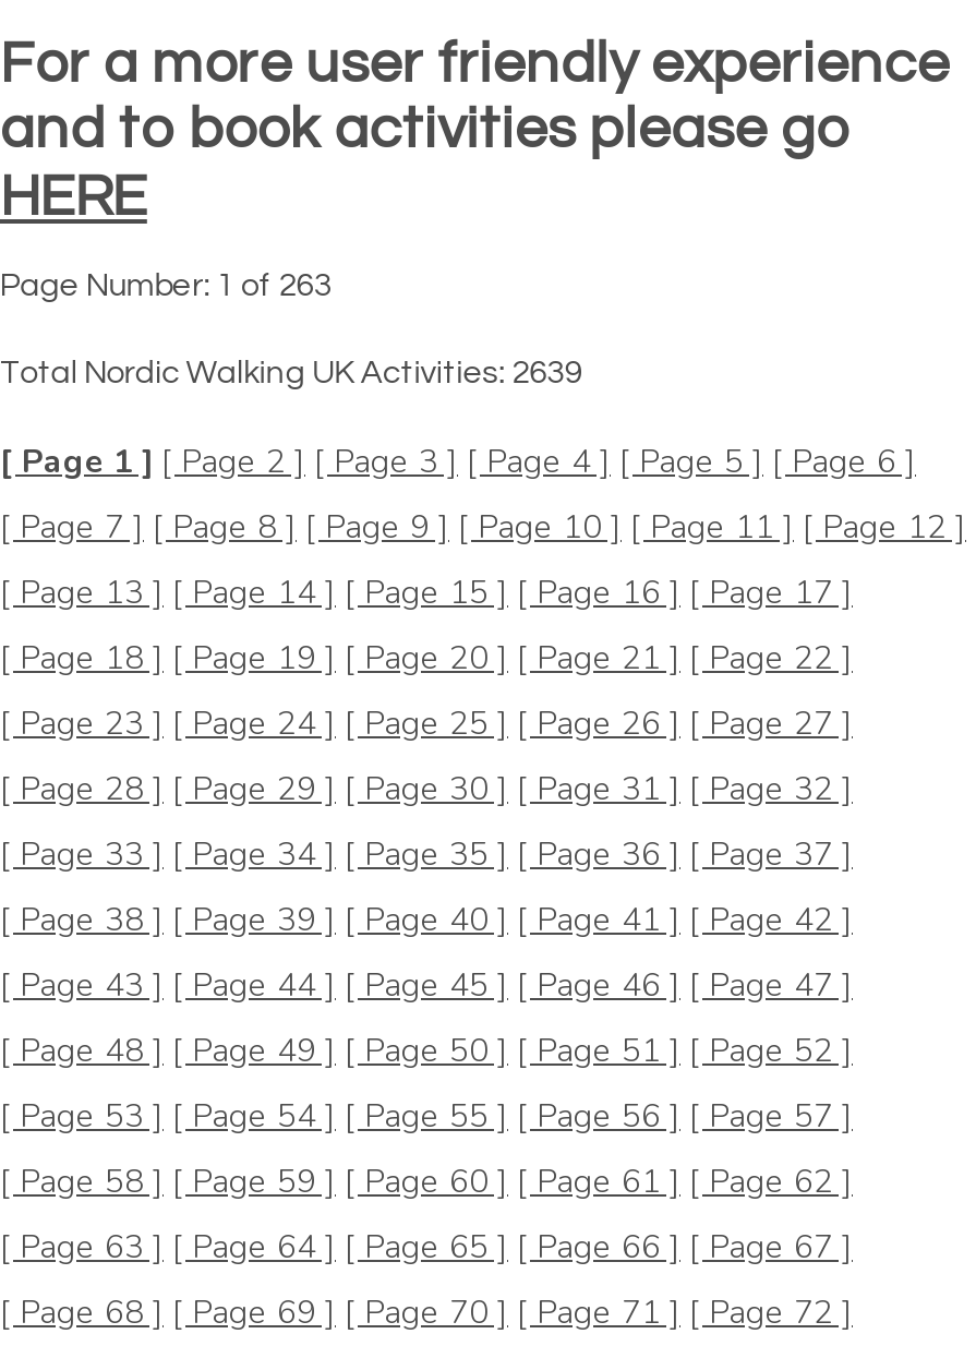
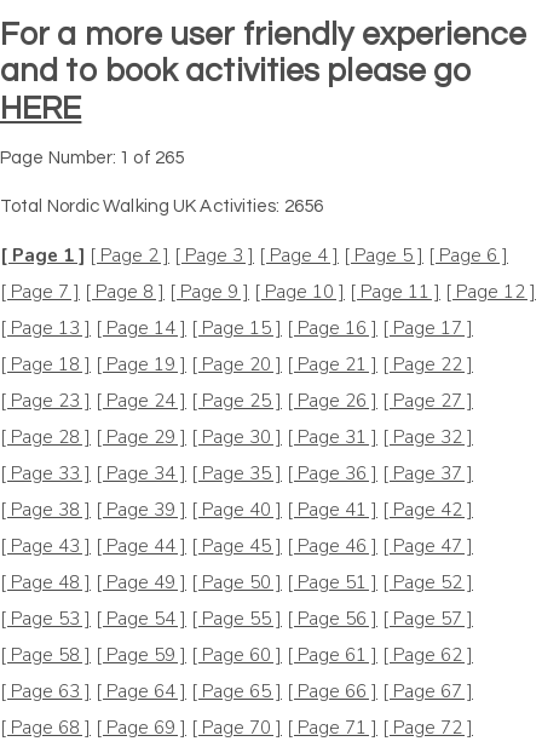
[0,269,332,302] Page Number: 1 of 263 -> [0,149,184,167] Page Number: 1 of 265
[0,357,582,389] Total Nordic Walking UK Activities: 2639 -> [0,197,323,216] Total Nordic Walking UK Activities: 2656

